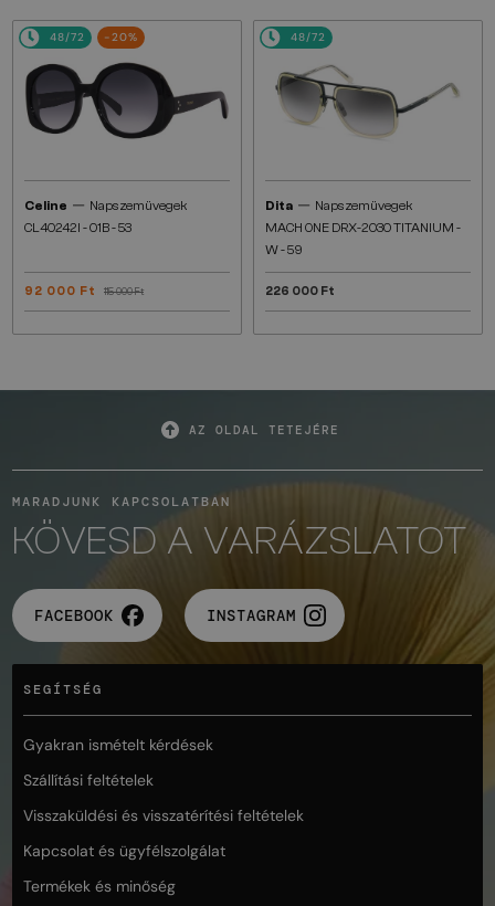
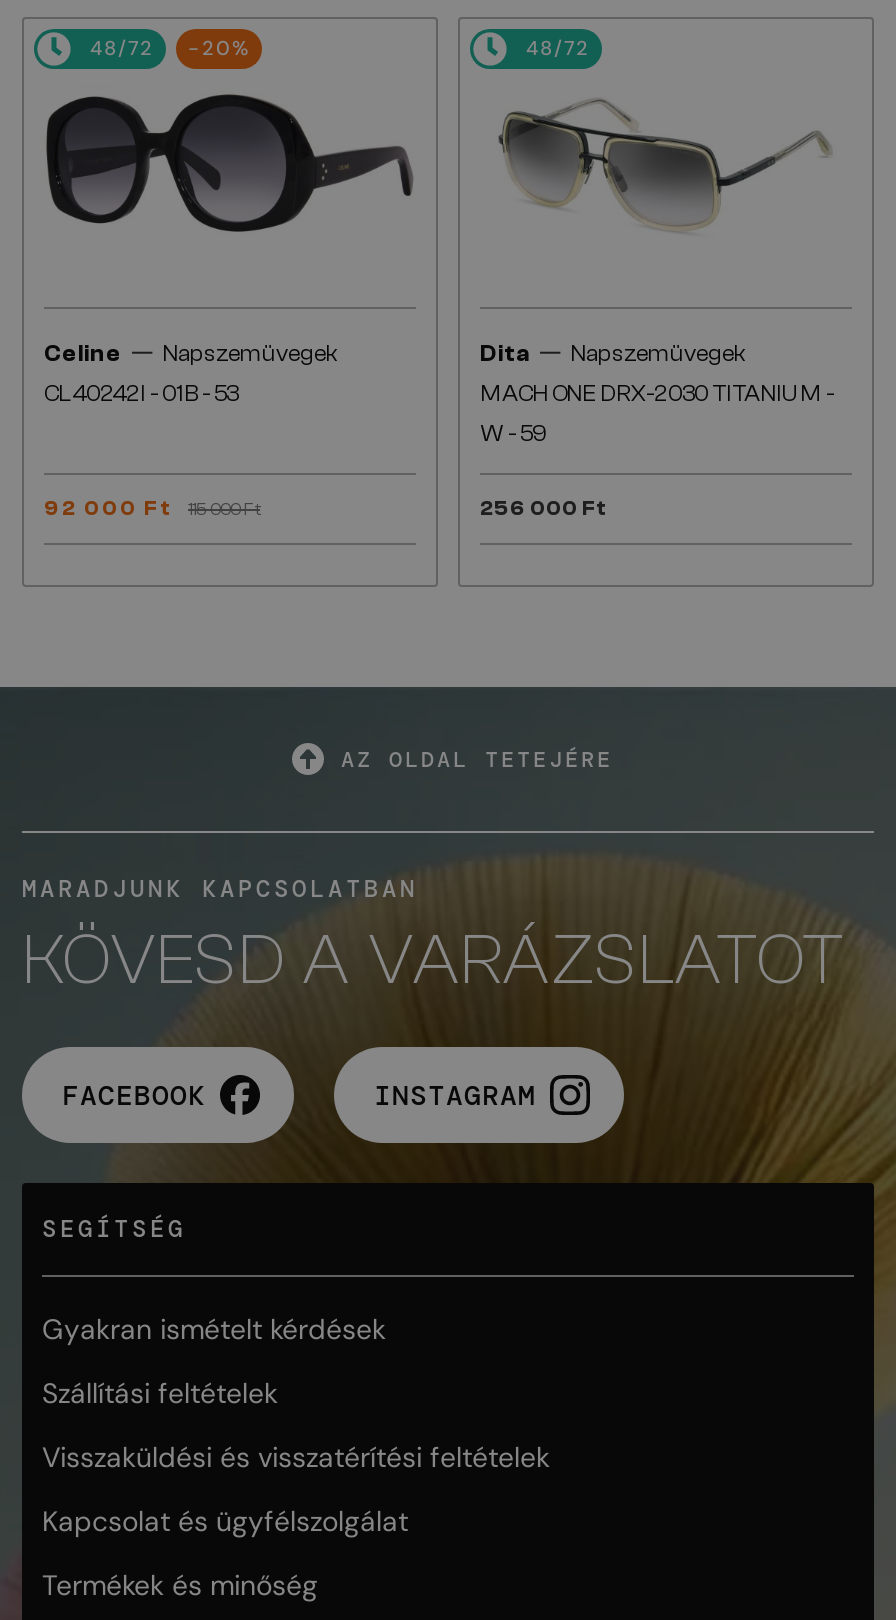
[265,284,335,298] 226 000 Ft -> [480,495,608,521] 256 000 Ft

